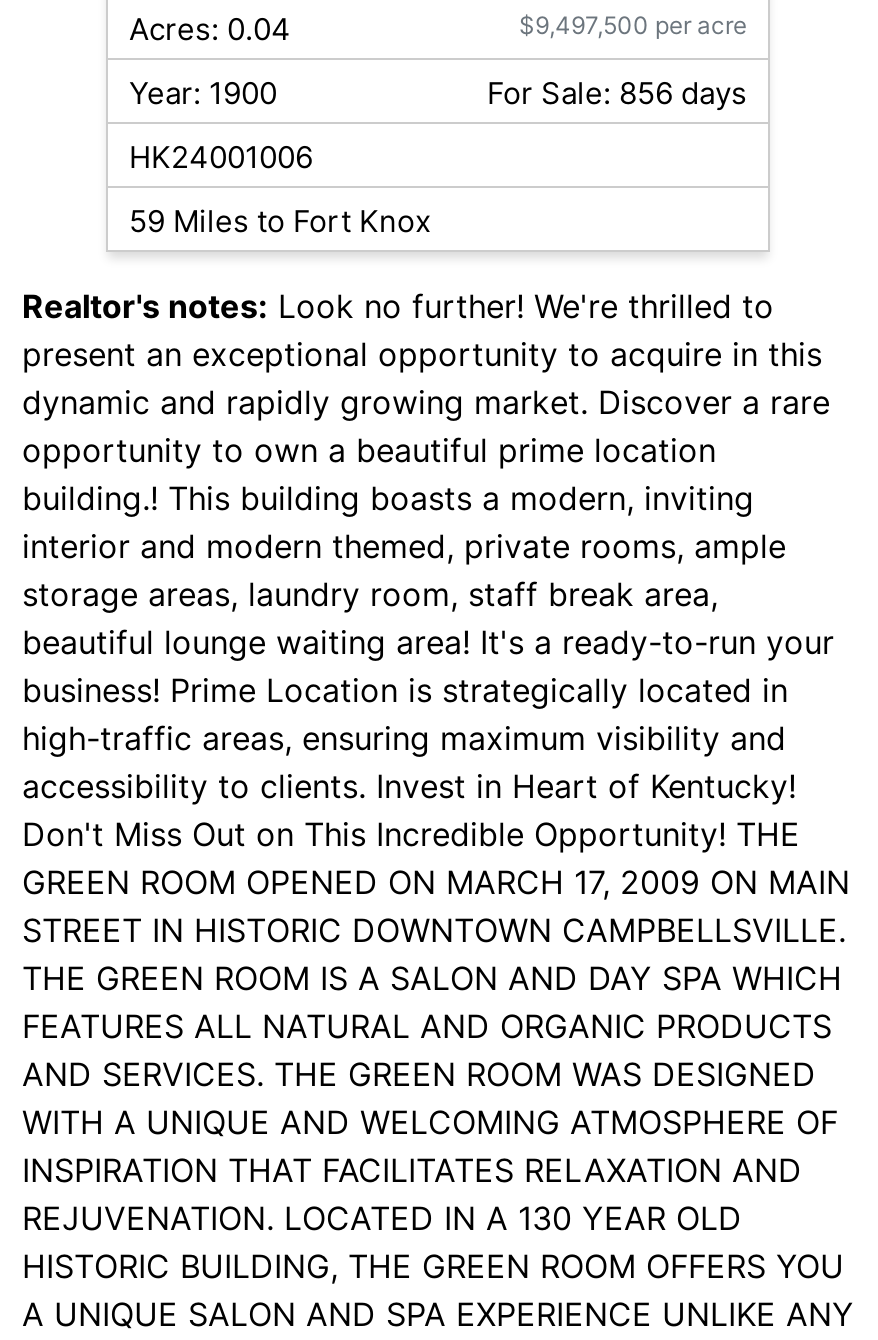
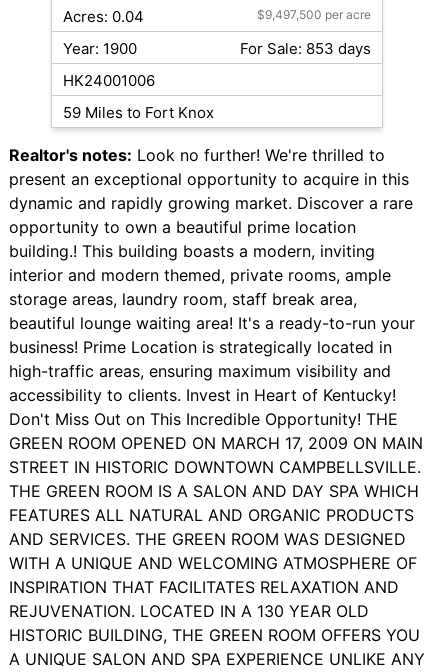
[487,74,747,112] For Sale: 856 days -> [240,39,371,58] For Sale: 853 days

